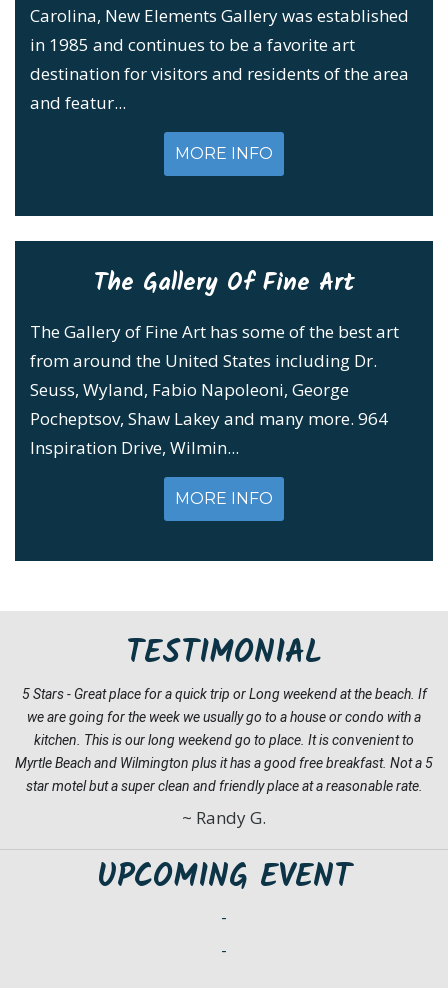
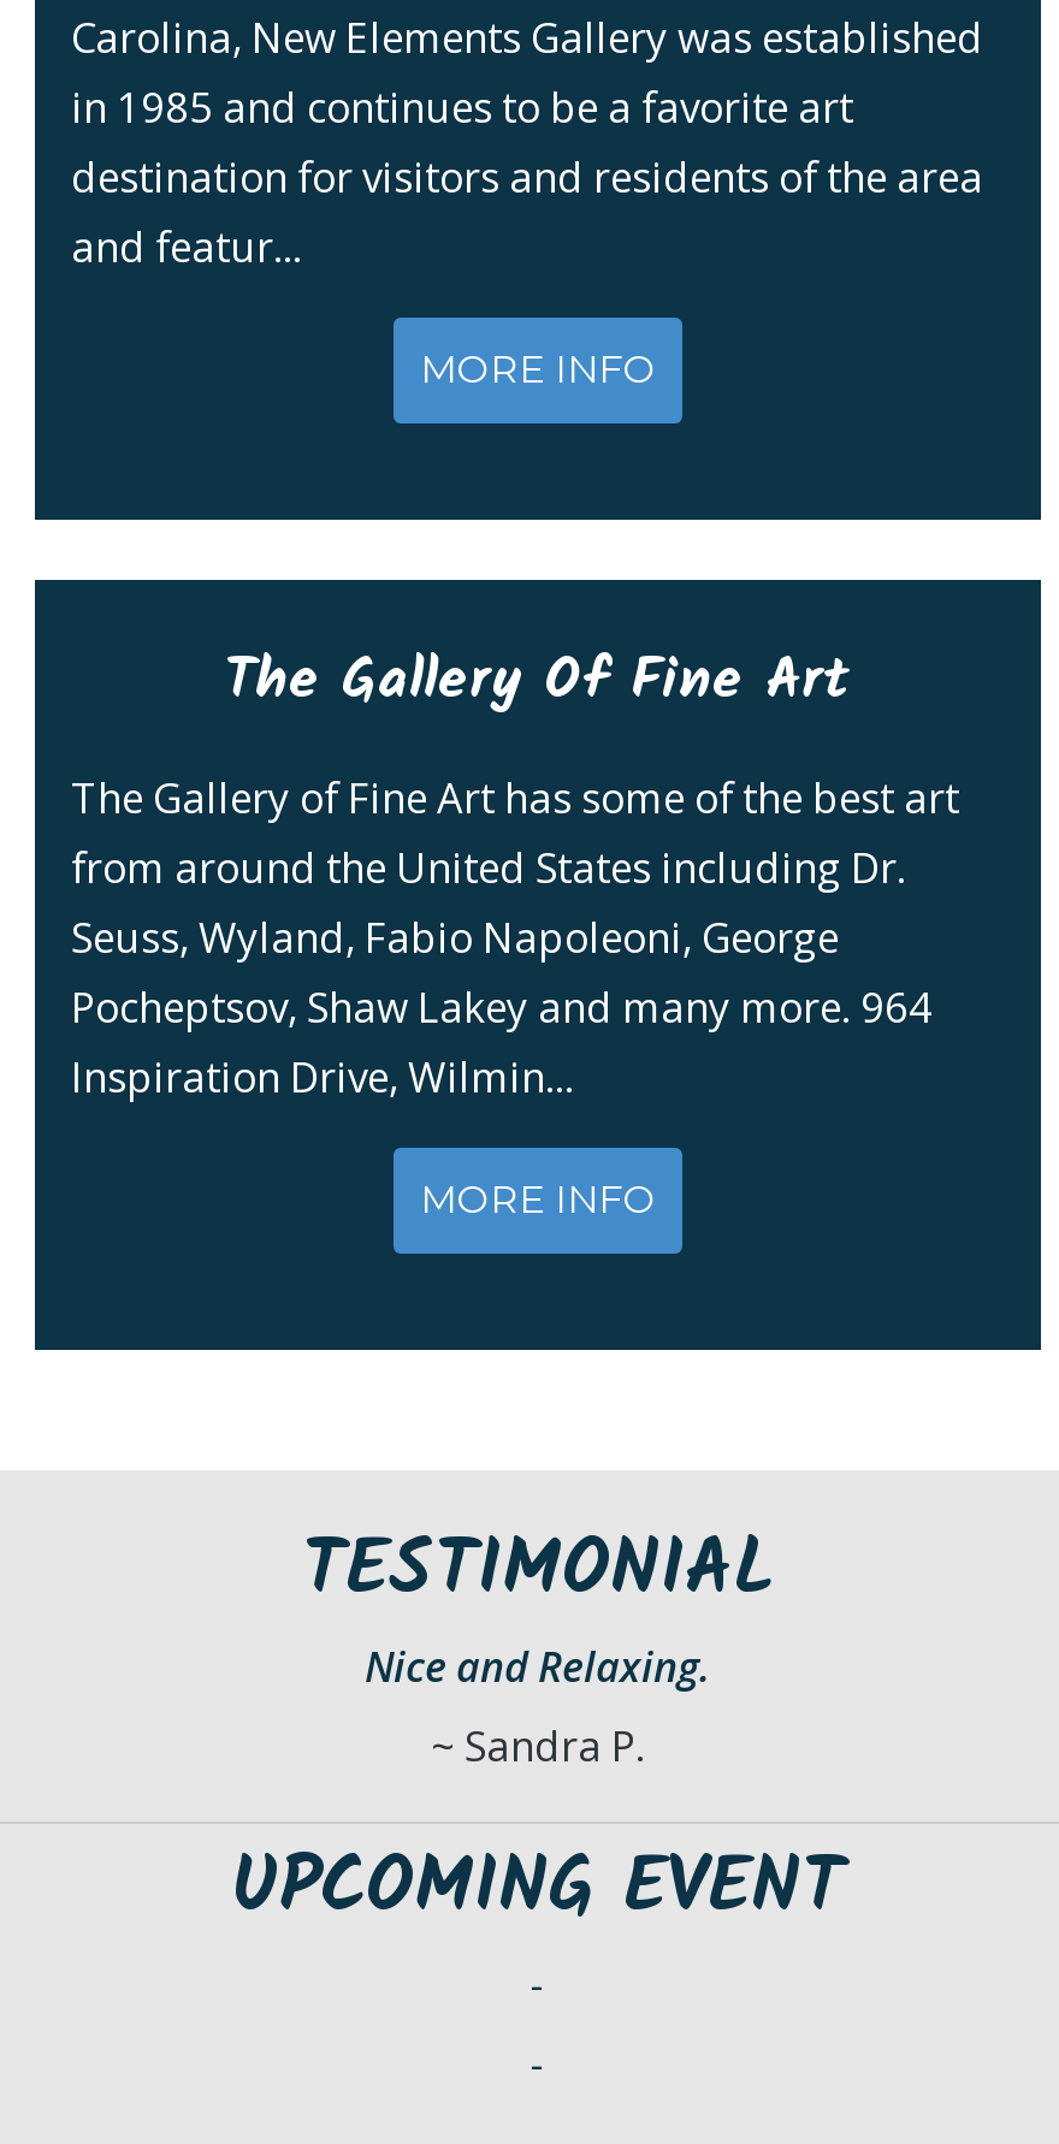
[15,686,433,829] 5 Stars - Great place for a quick trip or Long weekend at the beach. If | we are going for the week we usually go to a house or condo with a | kitchen. This is our long weekend go to place. It is convenient to | Myrtle Beach and Wilmington plus it has a good free breakfast. Not a 5 | star motel but a super clean and friendly place at a reasonable rate. | ~ Randy G. -> [365,1639,711,1773] Nice and Relaxing. | ~ Sandra P.

